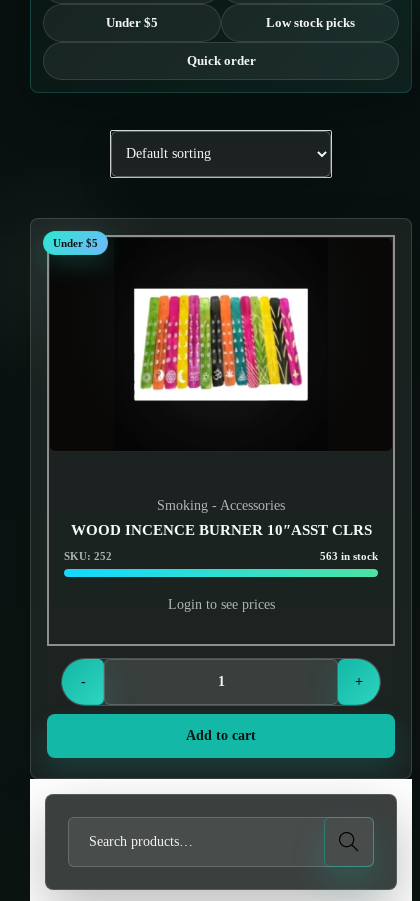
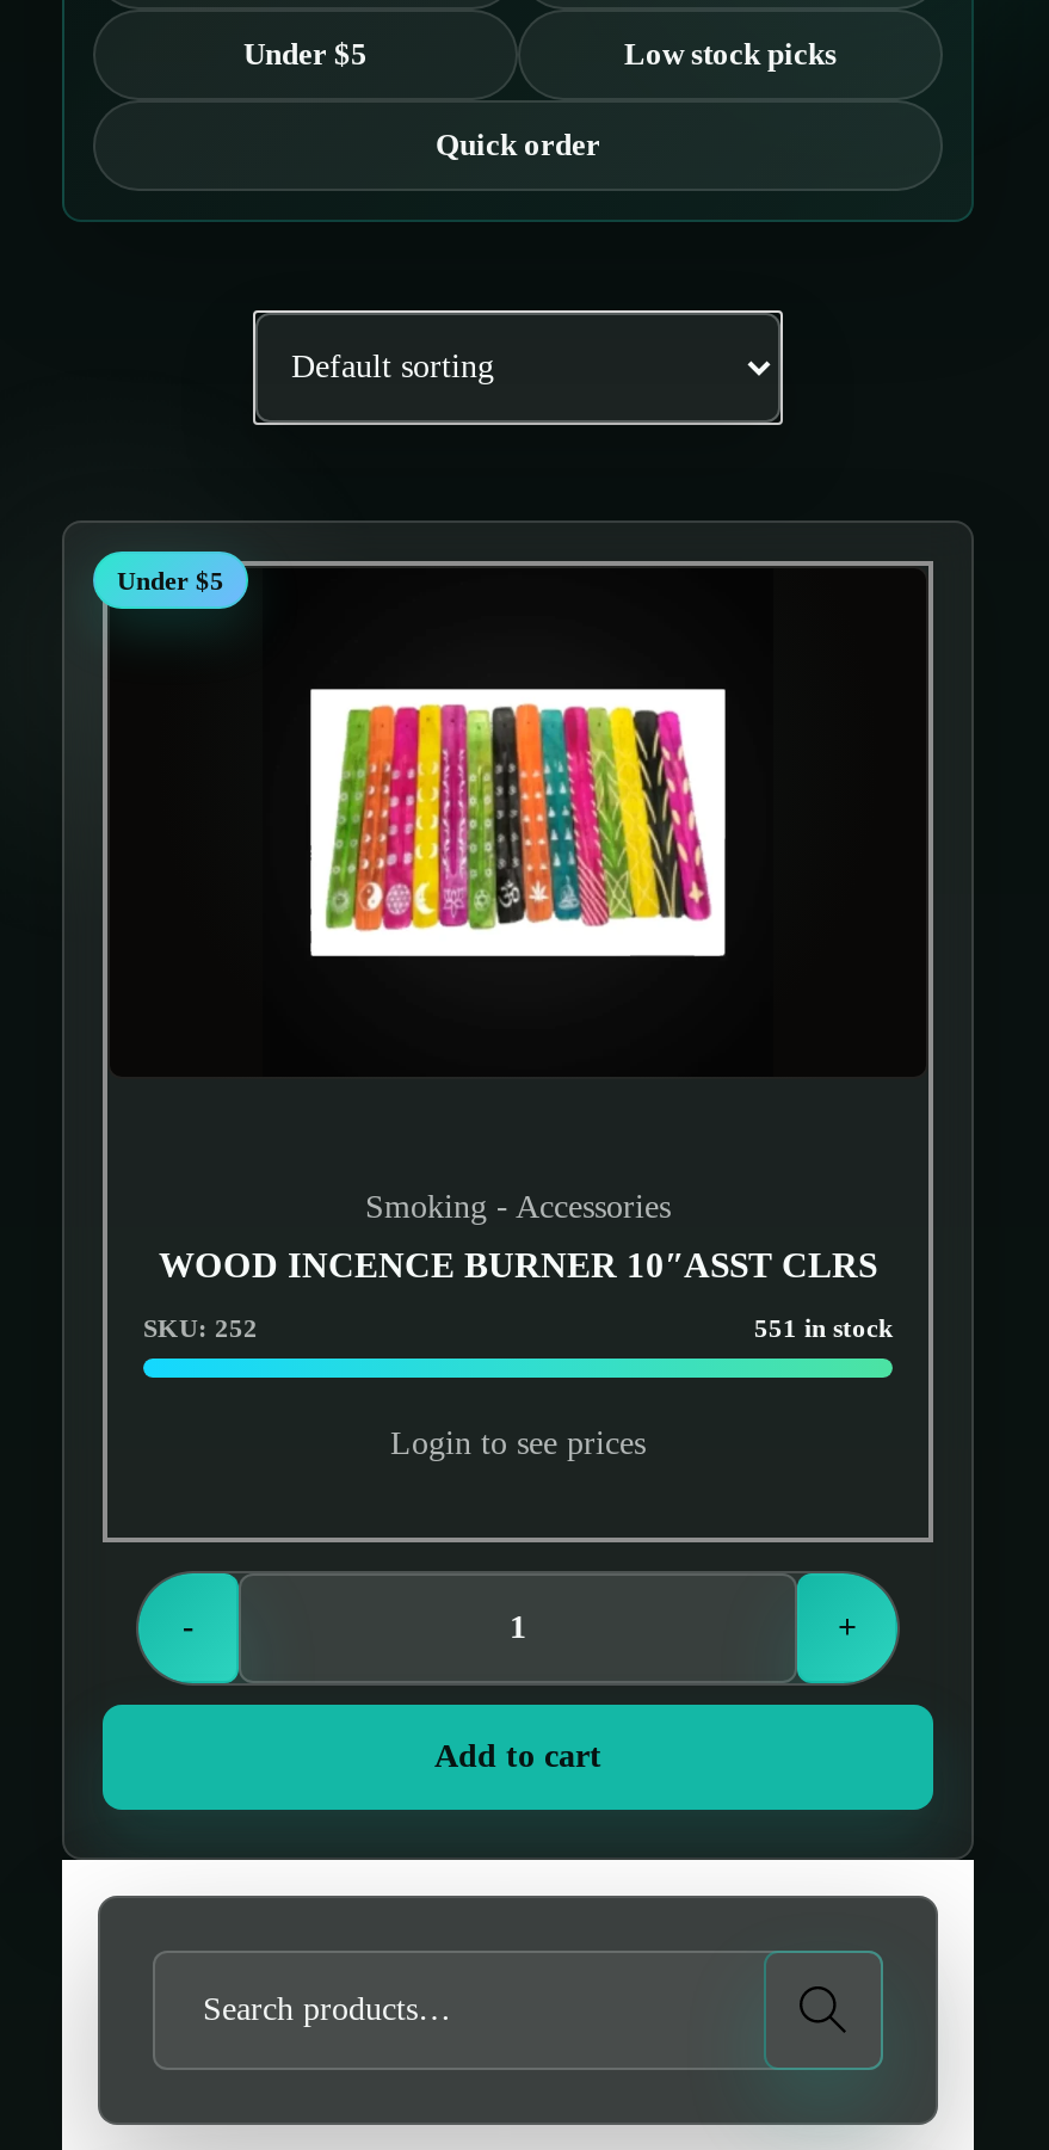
[320,550,378,562] 563 in stock -> [754,1313,893,1342] 551 in stock

